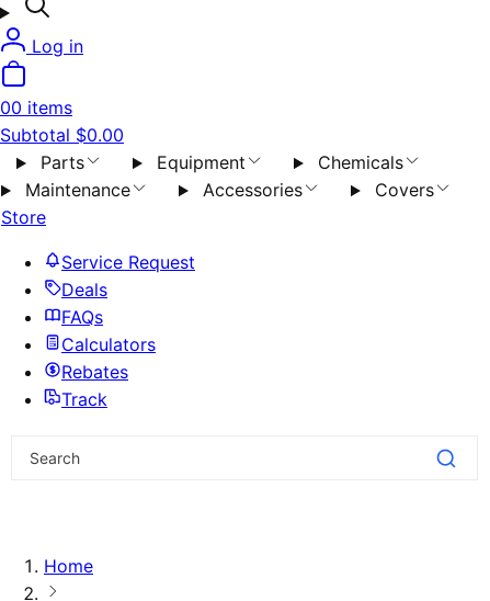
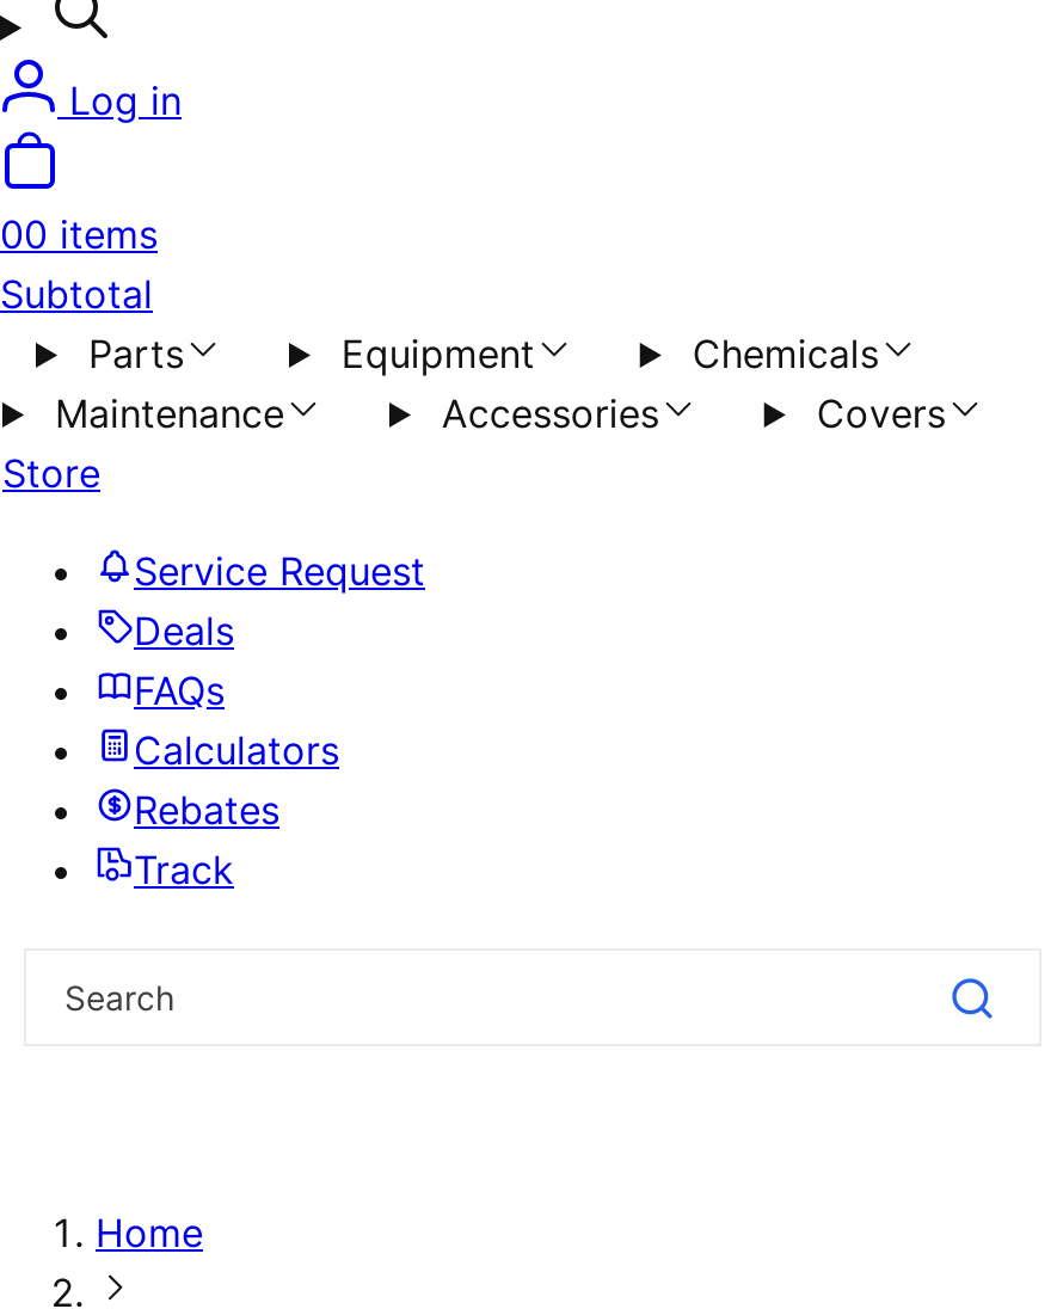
[0,124,124,146] Subtotal $0.00 -> [0,270,153,318] Subtotal

